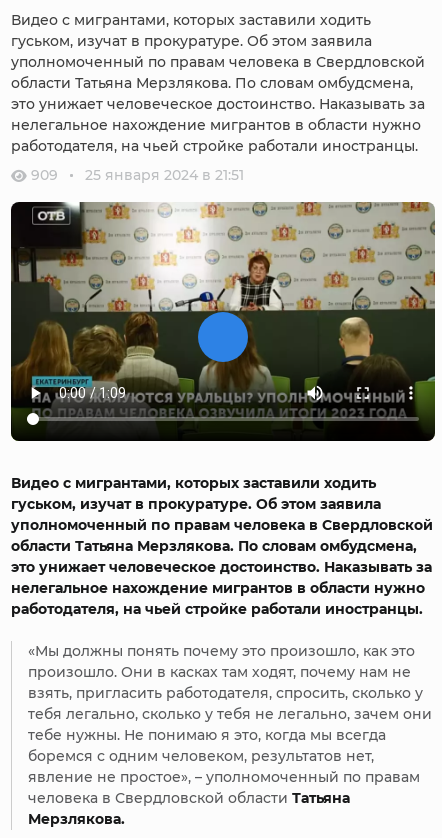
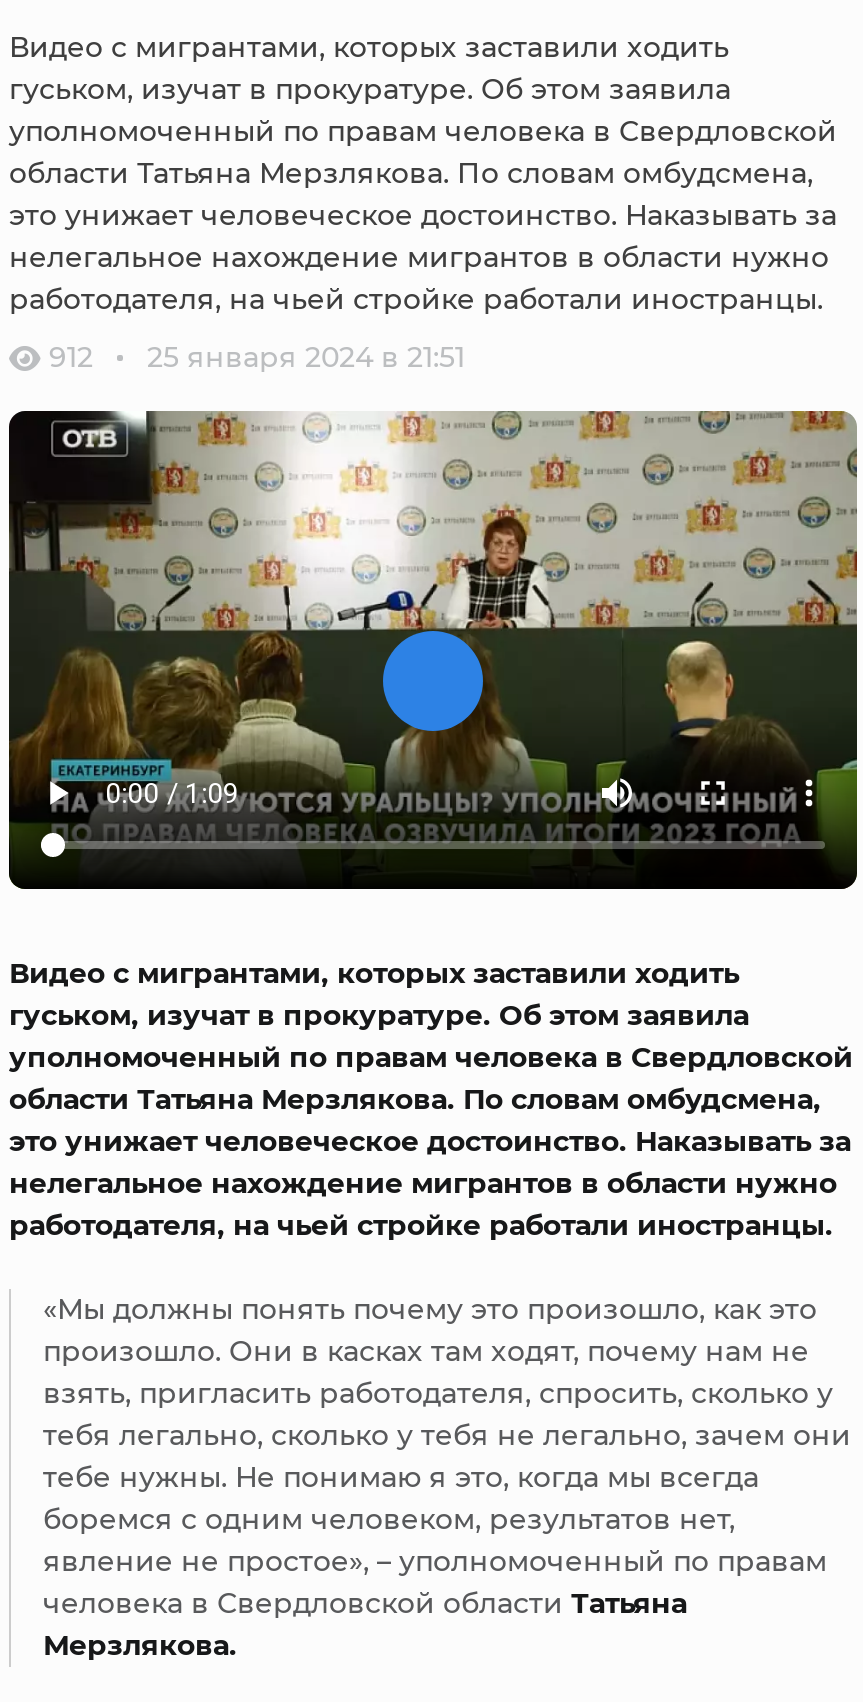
[31,166,244,184] 909 25 января 2024 в 21:51 -> [49,339,465,375] 912 25 января 2024 в 21:51

